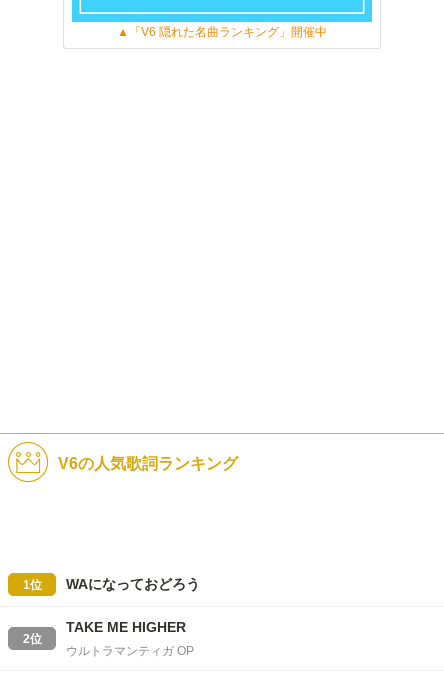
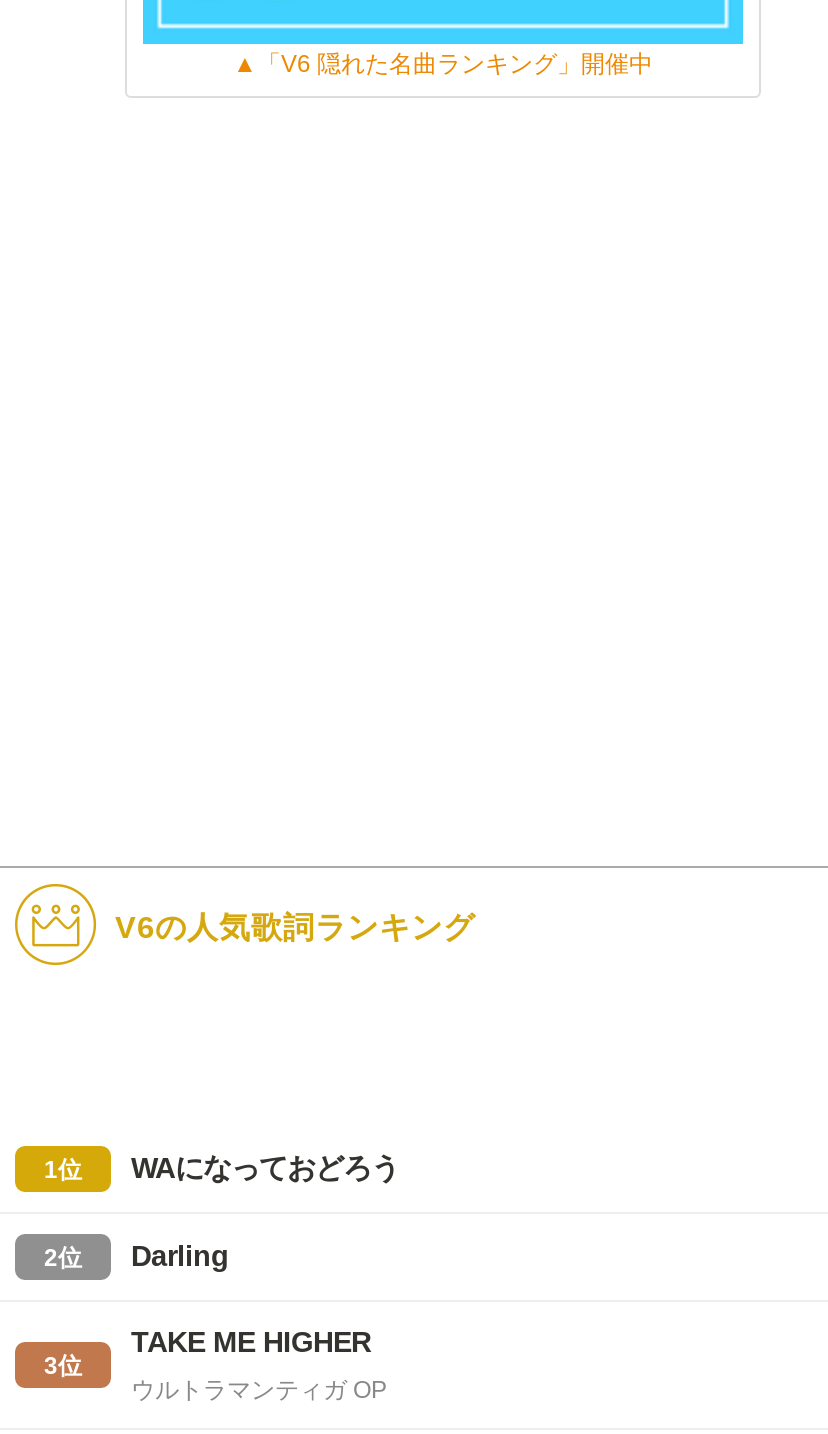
none -> [44,1240,229,1380] Darling | 3位

